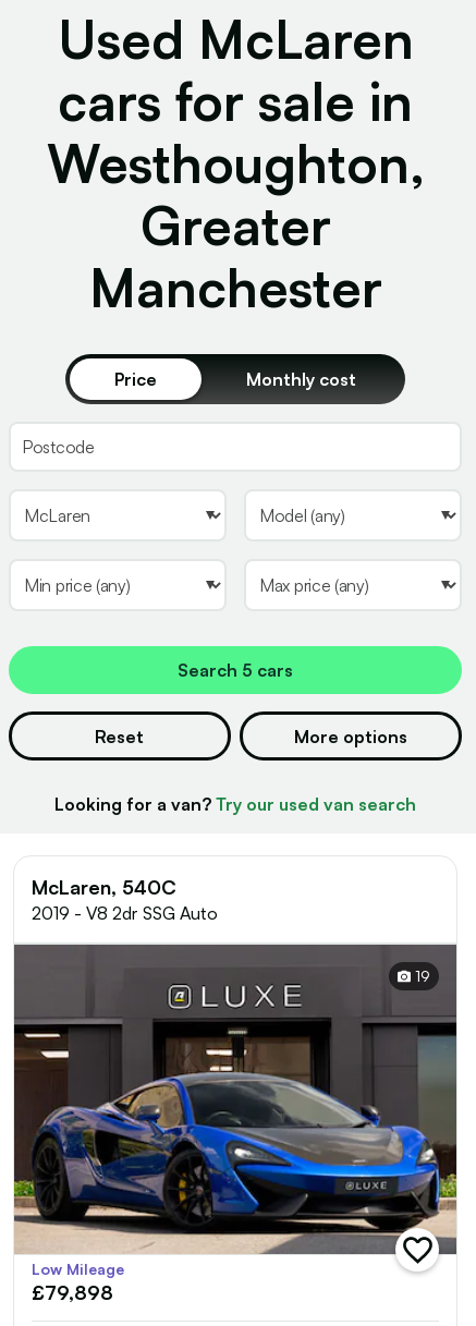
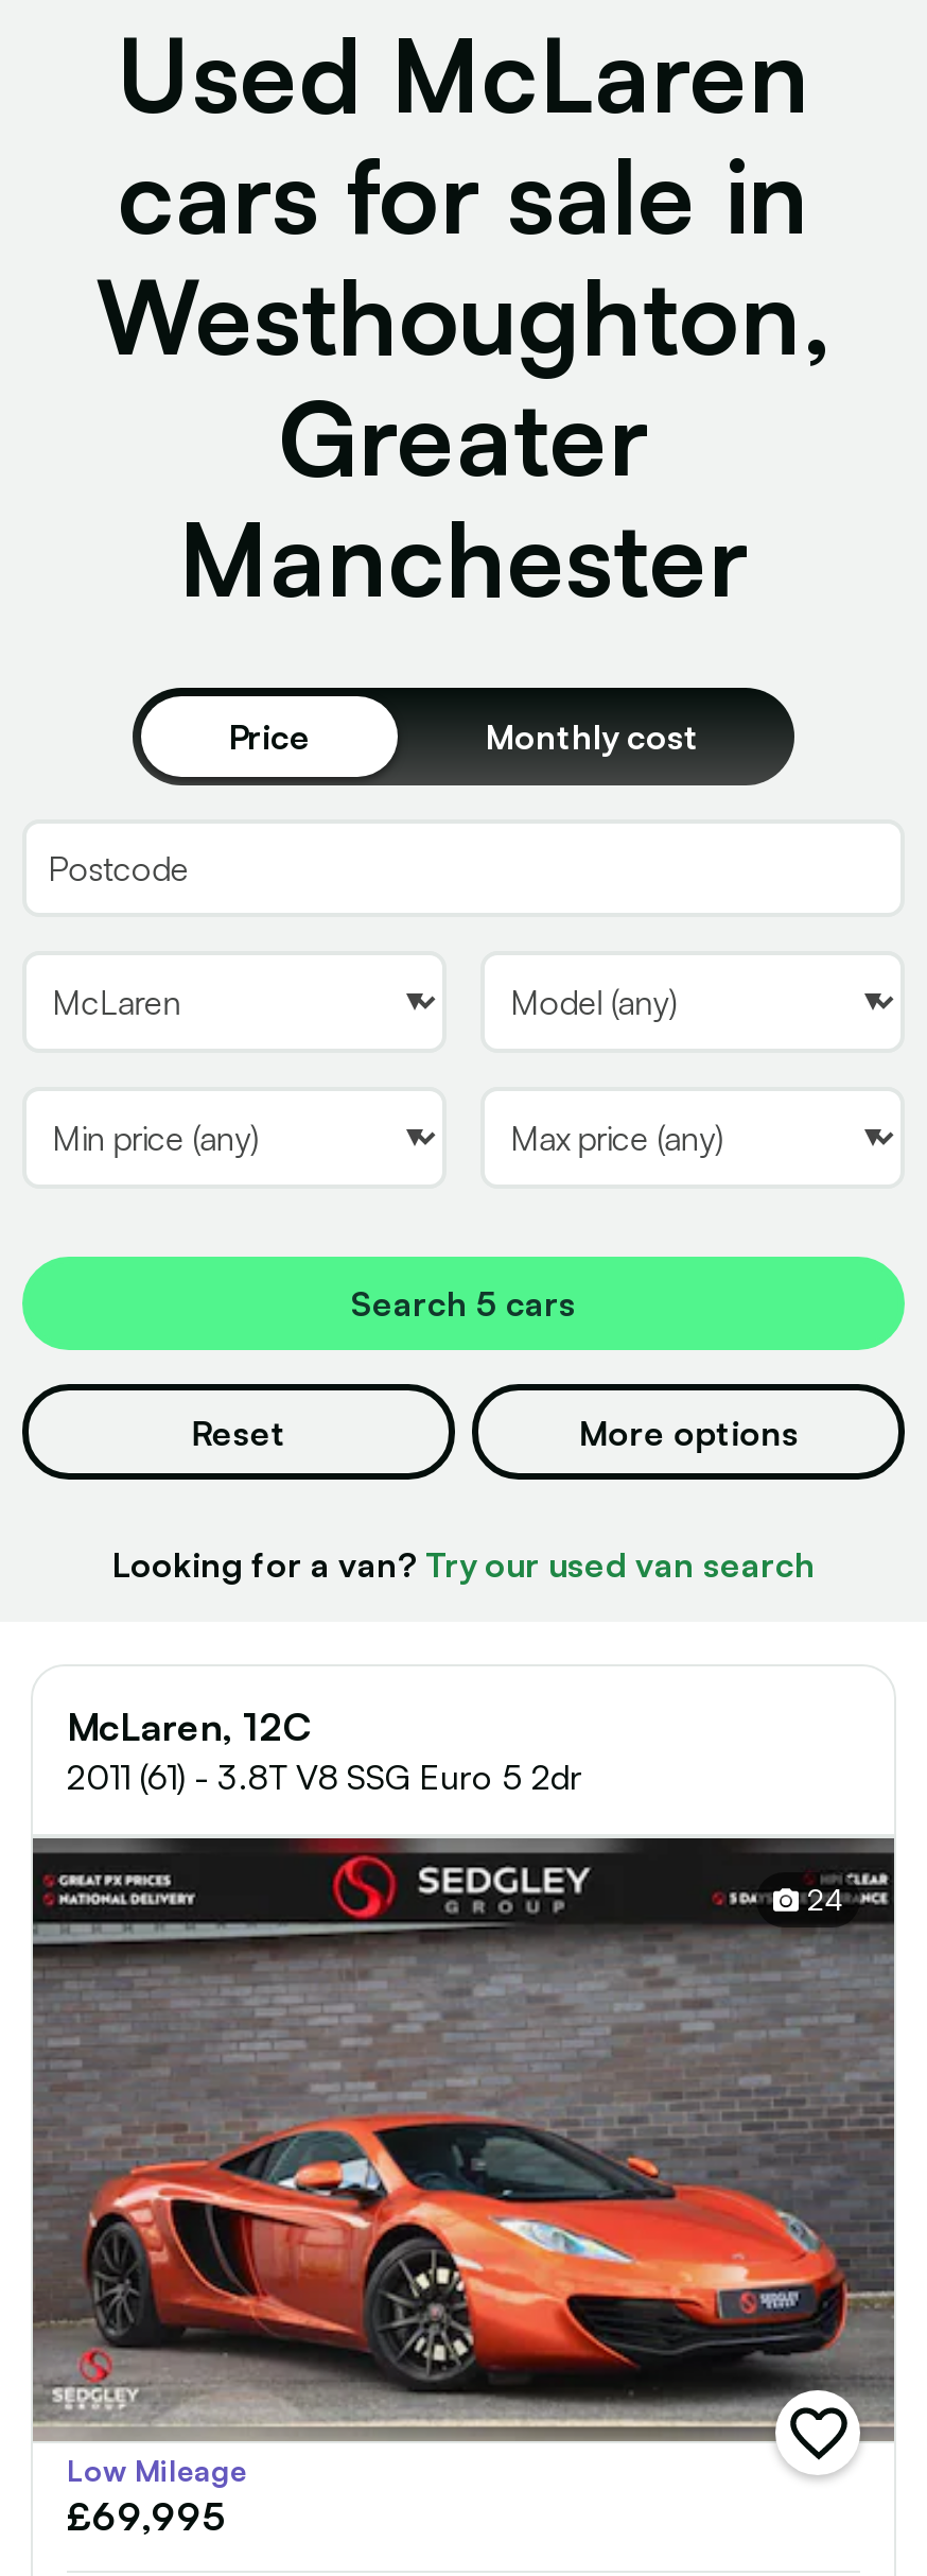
[32,875,218,924] McLaren, 540C | 2019 - V8 2dr SSG Auto -> [67,1702,582,1798] McLaren, 12C | 2011 (61) - 3.8T V8 SSG Euro 5 2dr
[14,945,456,1253] [image] | 19 -> [31,1838,896,2441] [image] | 24
[32,1280,113,1304] £79,898 -> [67,2492,226,2539] £69,995

